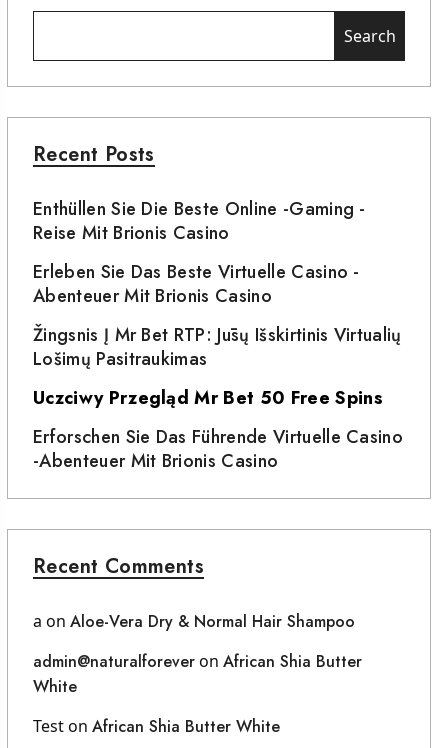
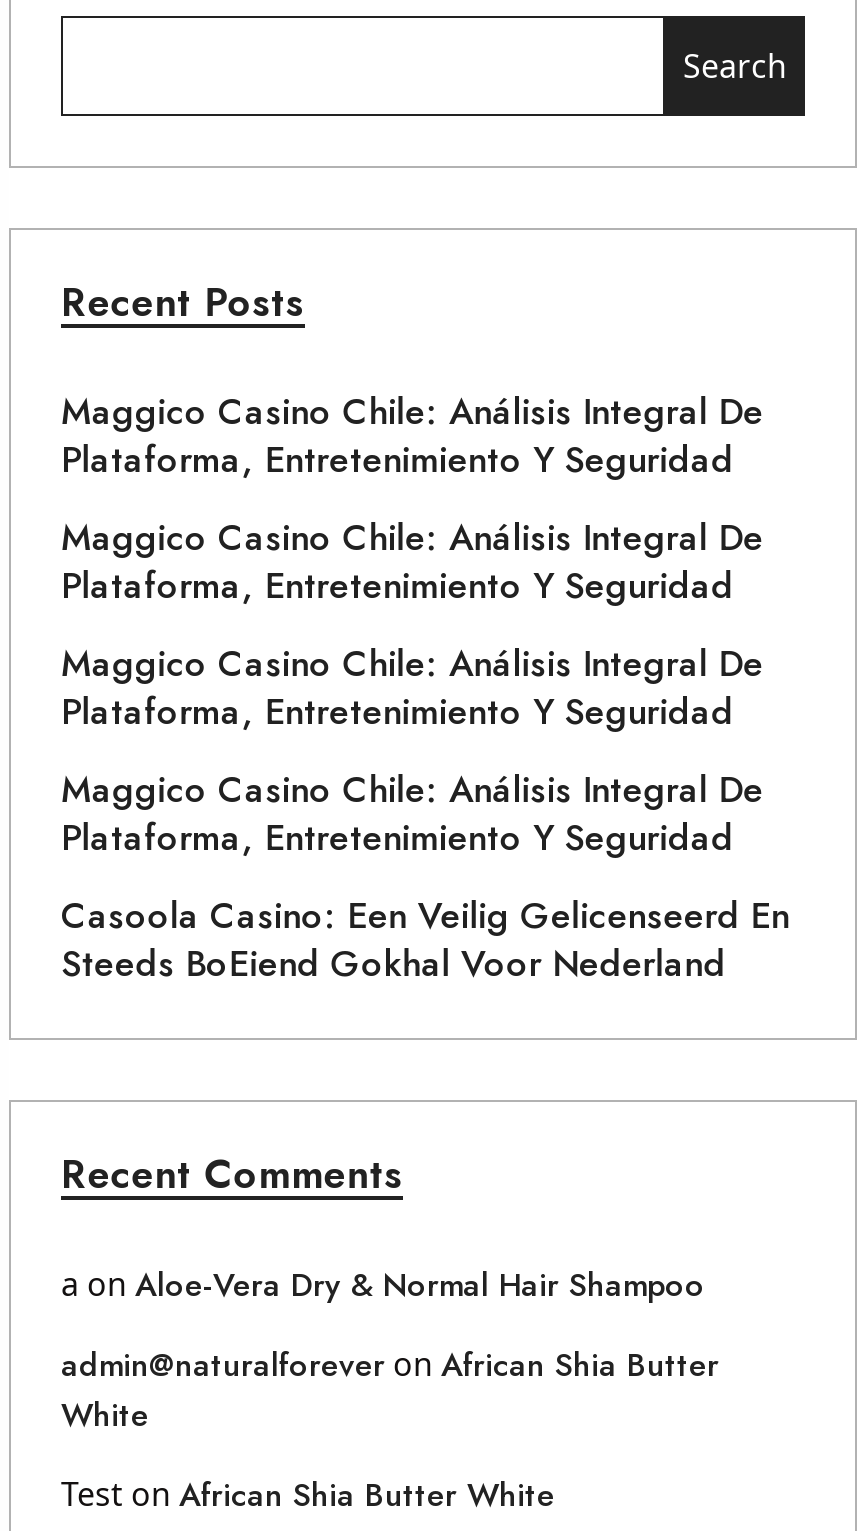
[33,196,366,246] Enthüllen Sie Die Beste Online -Gaming - | Reise Mit Brionis Casino -> [61,386,764,486] Maggico Casino Chile: Análisis Integral De | Plataforma, Entretenimiento Y Seguridad
[33,259,360,309] Erleben Sie Das Beste Virtuelle Casino - | Abenteuer Mit Brionis Casino -> [61,512,764,612] Maggico Casino Chile: Análisis Integral De | Plataforma, Entretenimiento Y Seguridad
[33,322,402,372] Žingsnis Į Mr Bet RTP: Jūsų Išskirtinis Virtualių | Lošimų Pasitraukimas -> [61,638,764,738] Maggico Casino Chile: Análisis Integral De | Plataforma, Entretenimiento Y Seguridad
[33,385,383,411] Uczciwy Przegląd Mr Bet 50 Free Spins -> [61,764,764,864] Maggico Casino Chile: Análisis Integral De | Plataforma, Entretenimiento Y Seguridad
[33,424,403,474] Erforschen Sie Das Führende Virtuelle Casino | -Abenteuer Mit Brionis Casino -> [61,890,790,990] Casoola Casino: Een Veilig Gelicenseerd En | Steeds BoEiend Gokhal Voor Nederland

